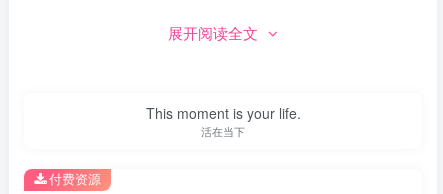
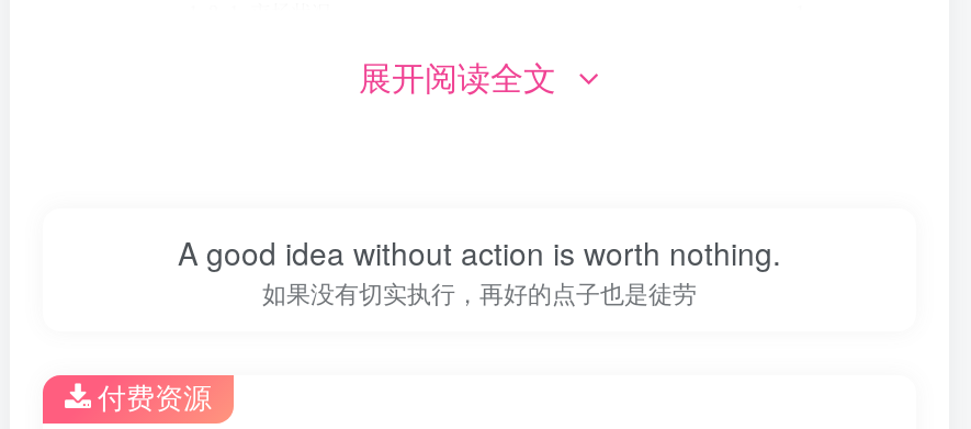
[145,103,300,139] This moment is your life. | 活在当下 -> [178,230,781,309] A good idea without action is worth nothing. | 如果没有切实执行，再好的点子也是徒劳

